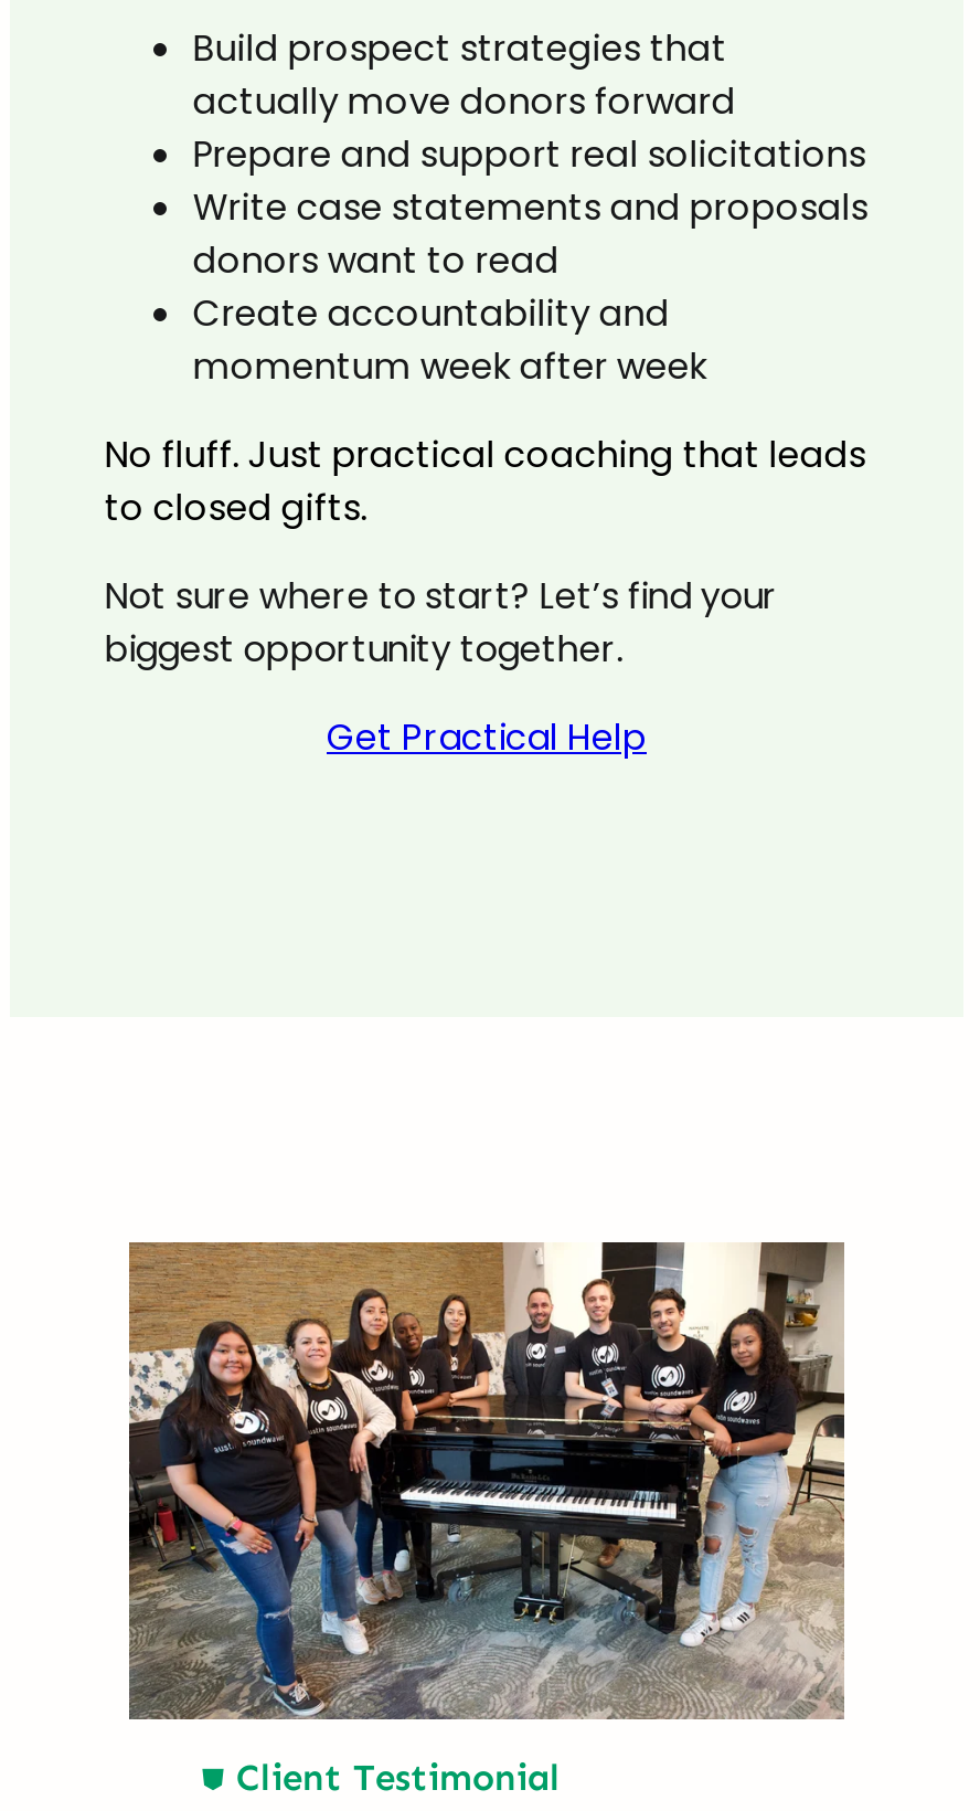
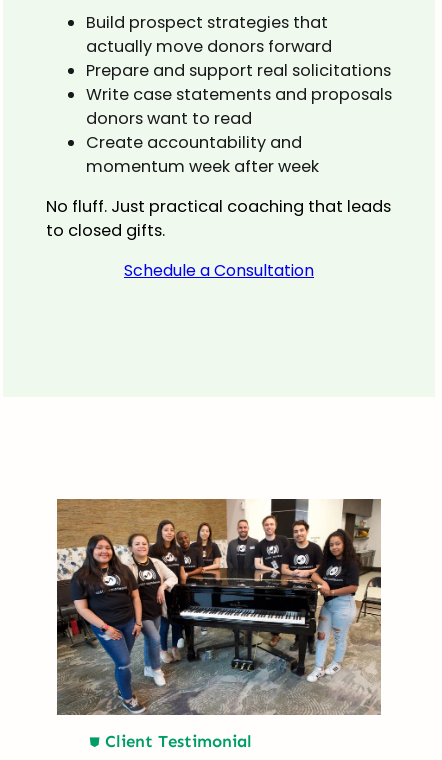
[105,571,778,763] Not sure where to start? Let’s find your | biggest opportunity together. | Get Practical Help -> [124,259,314,282] Schedule a Consultation

